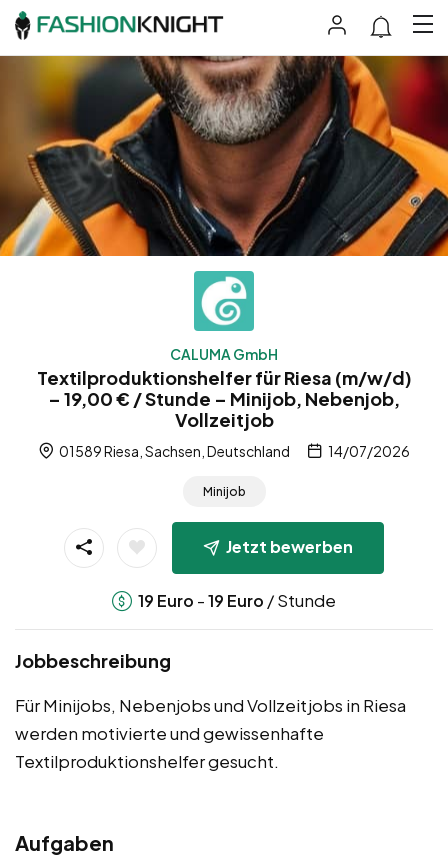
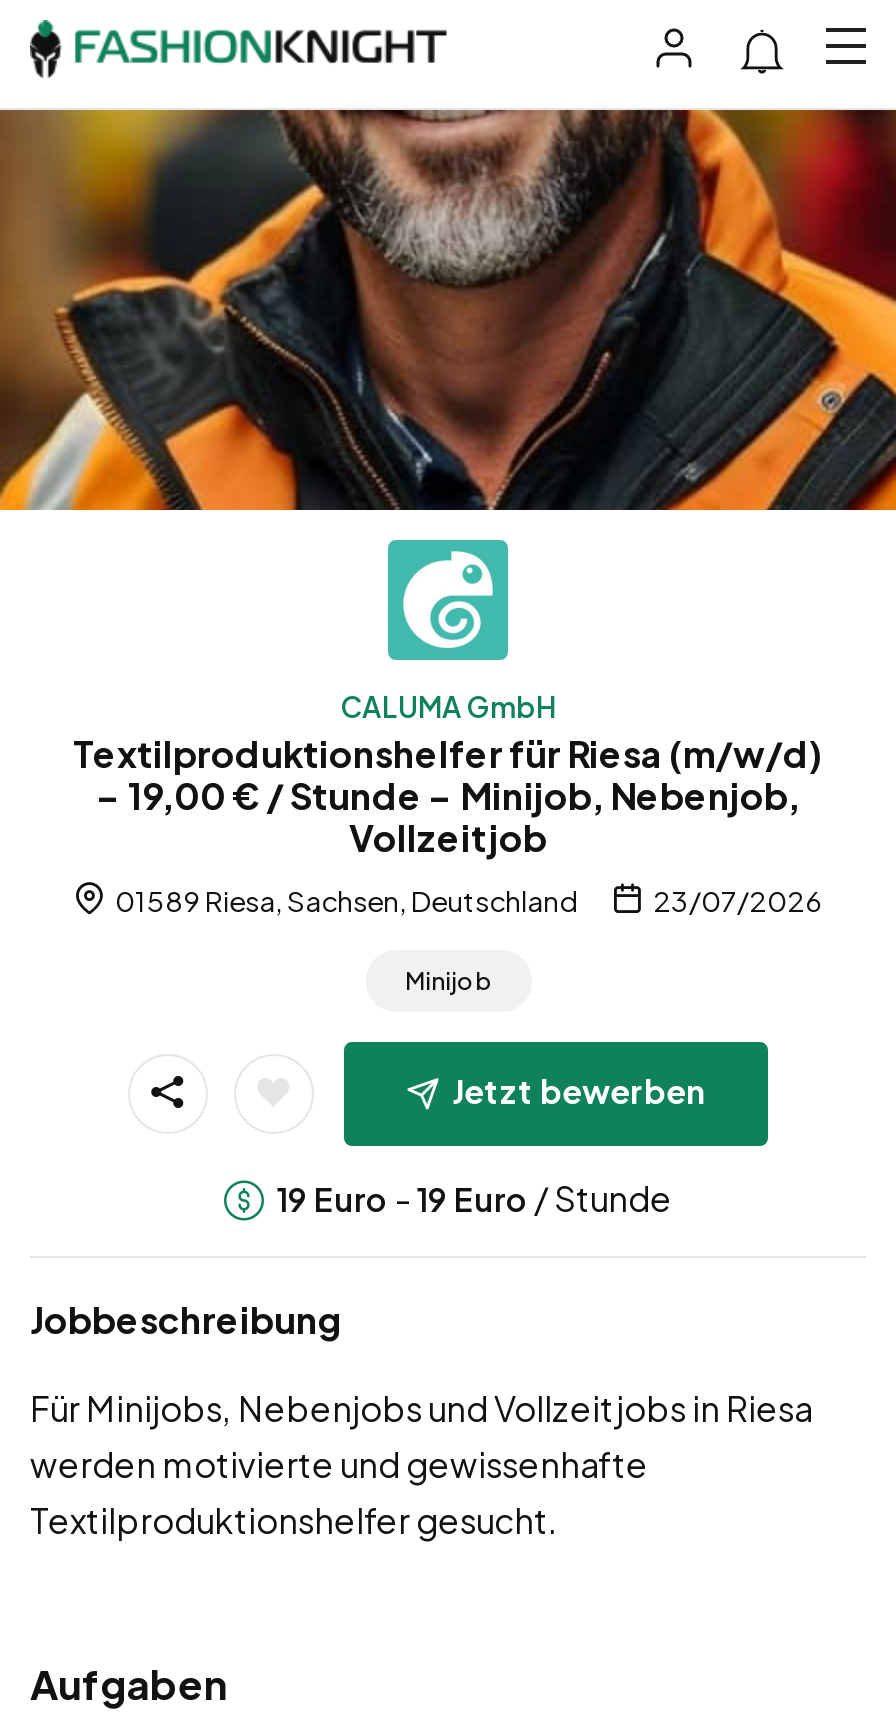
[57,442,410,460] 01589 Riesa, Sachsen, Deutschland 14/07/2026 -> [111,881,823,917] 01589 Riesa, Sachsen, Deutschland 23/07/2026

